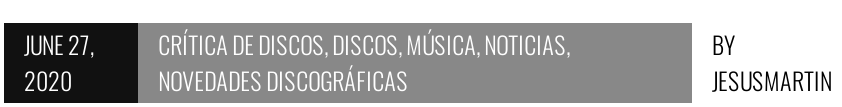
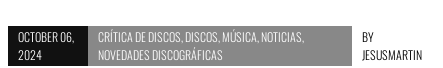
[24,27,94,97] JUNE 27, | 2020 -> [18,28,74,63] OCTOBER 06, | 2024

